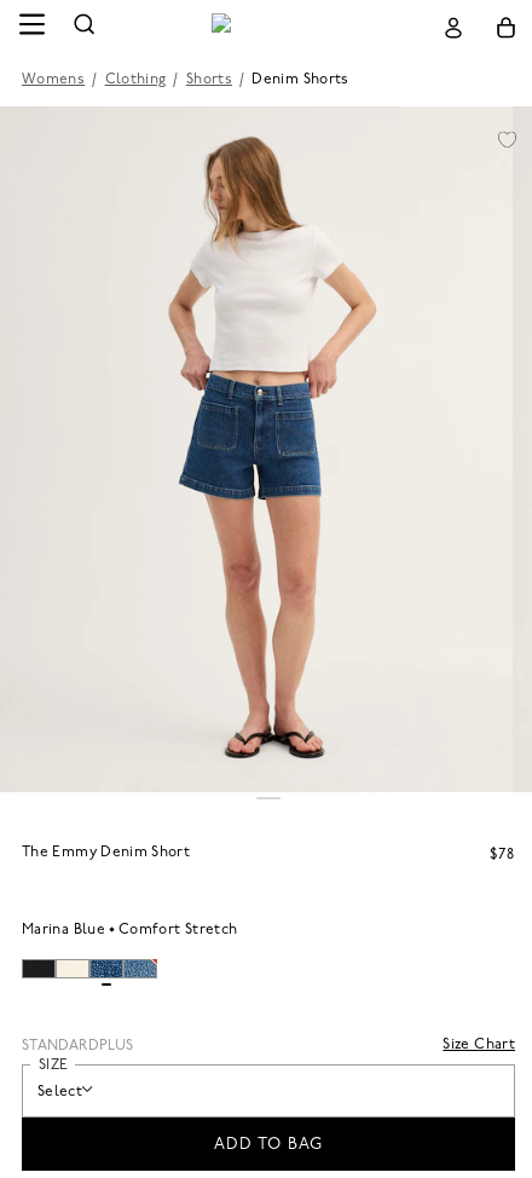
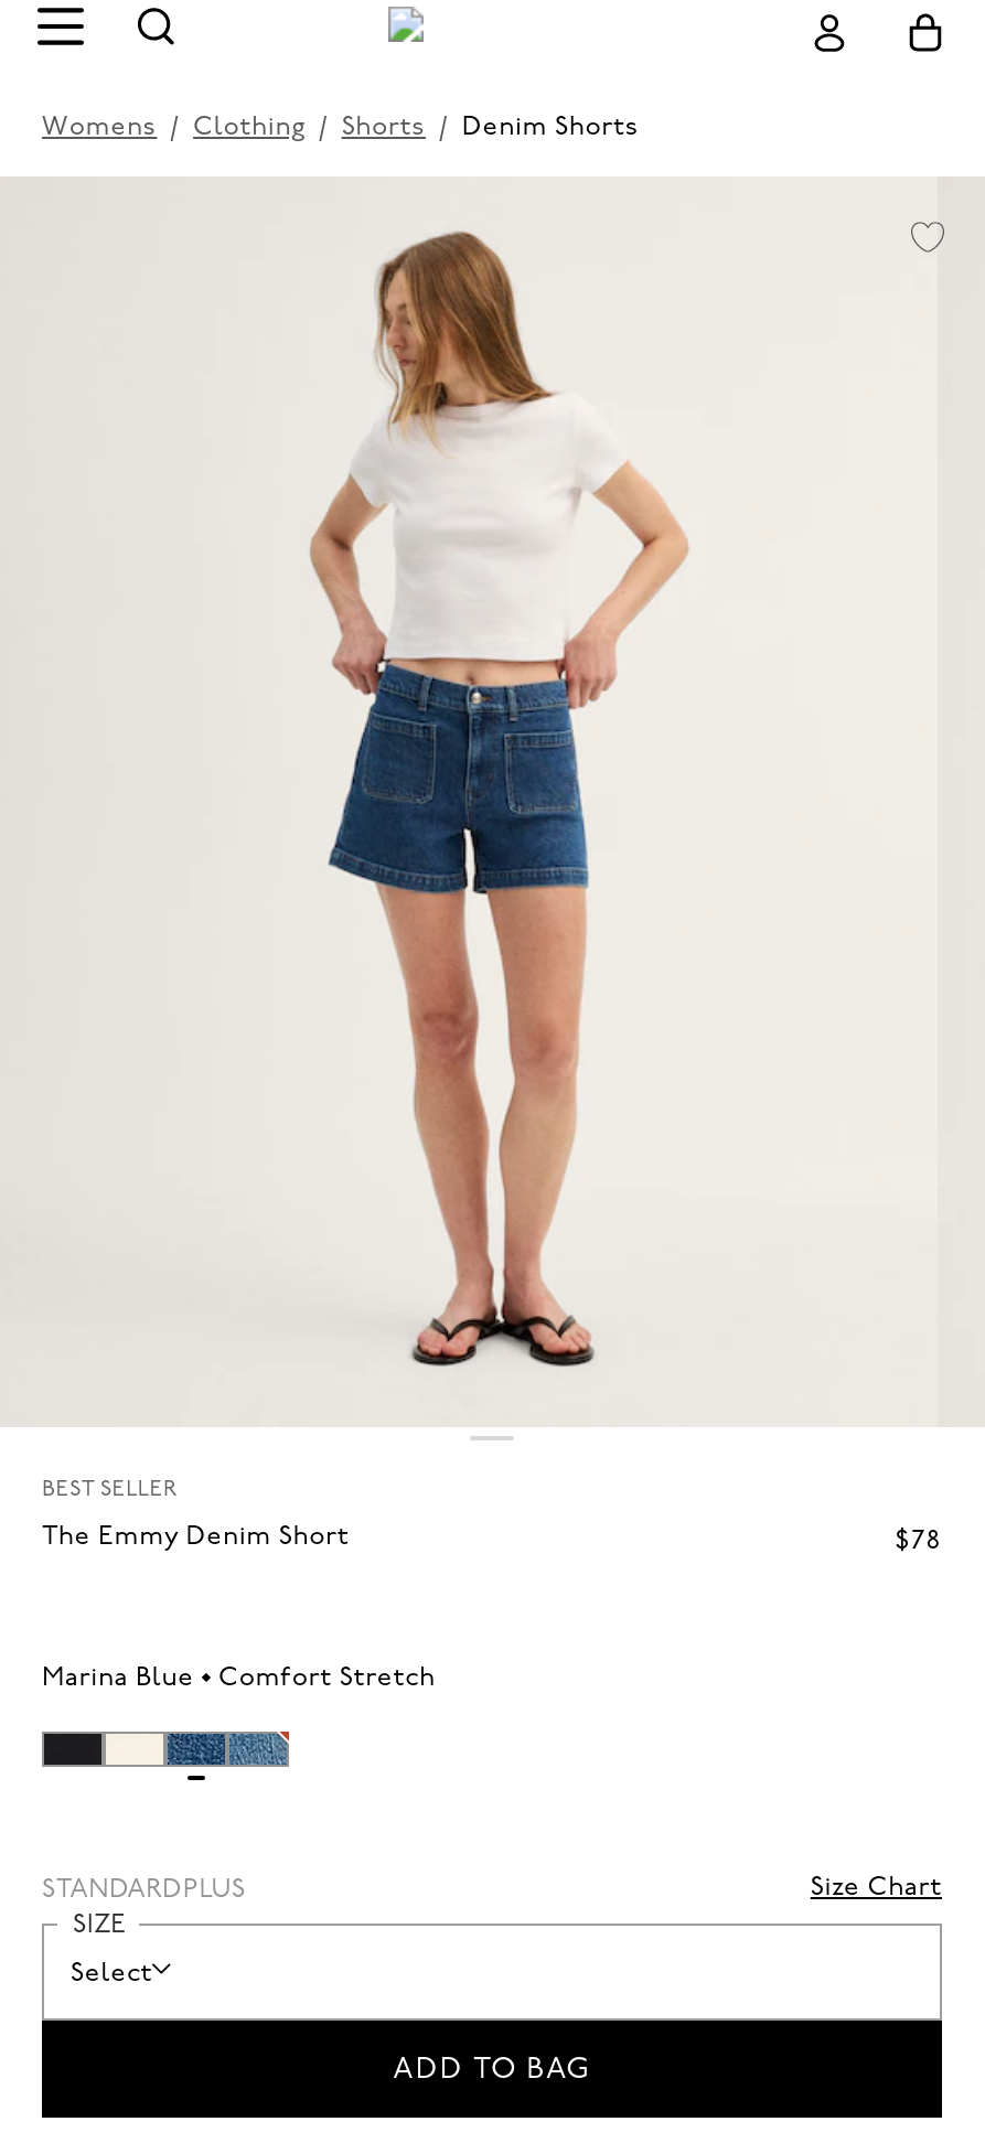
none -> [42,1477,177,1502] BEST SELLER

